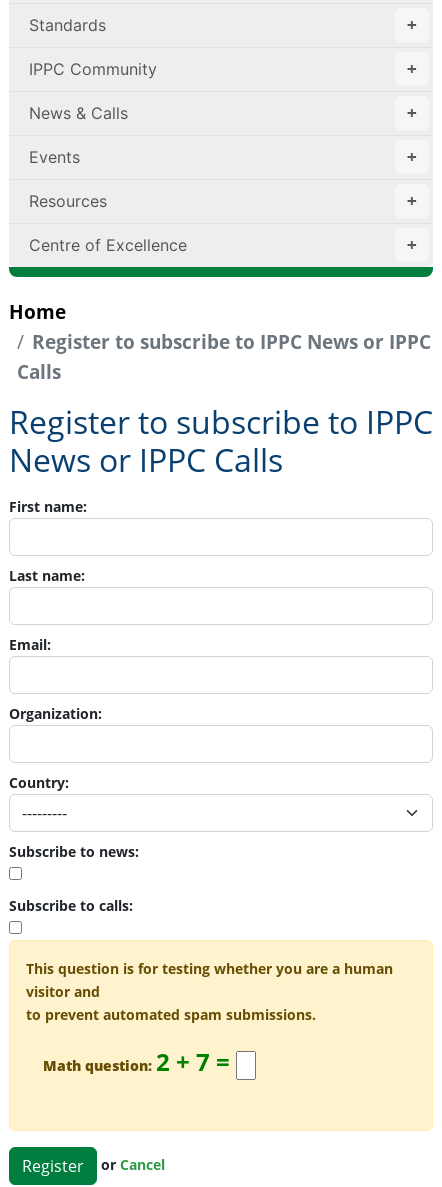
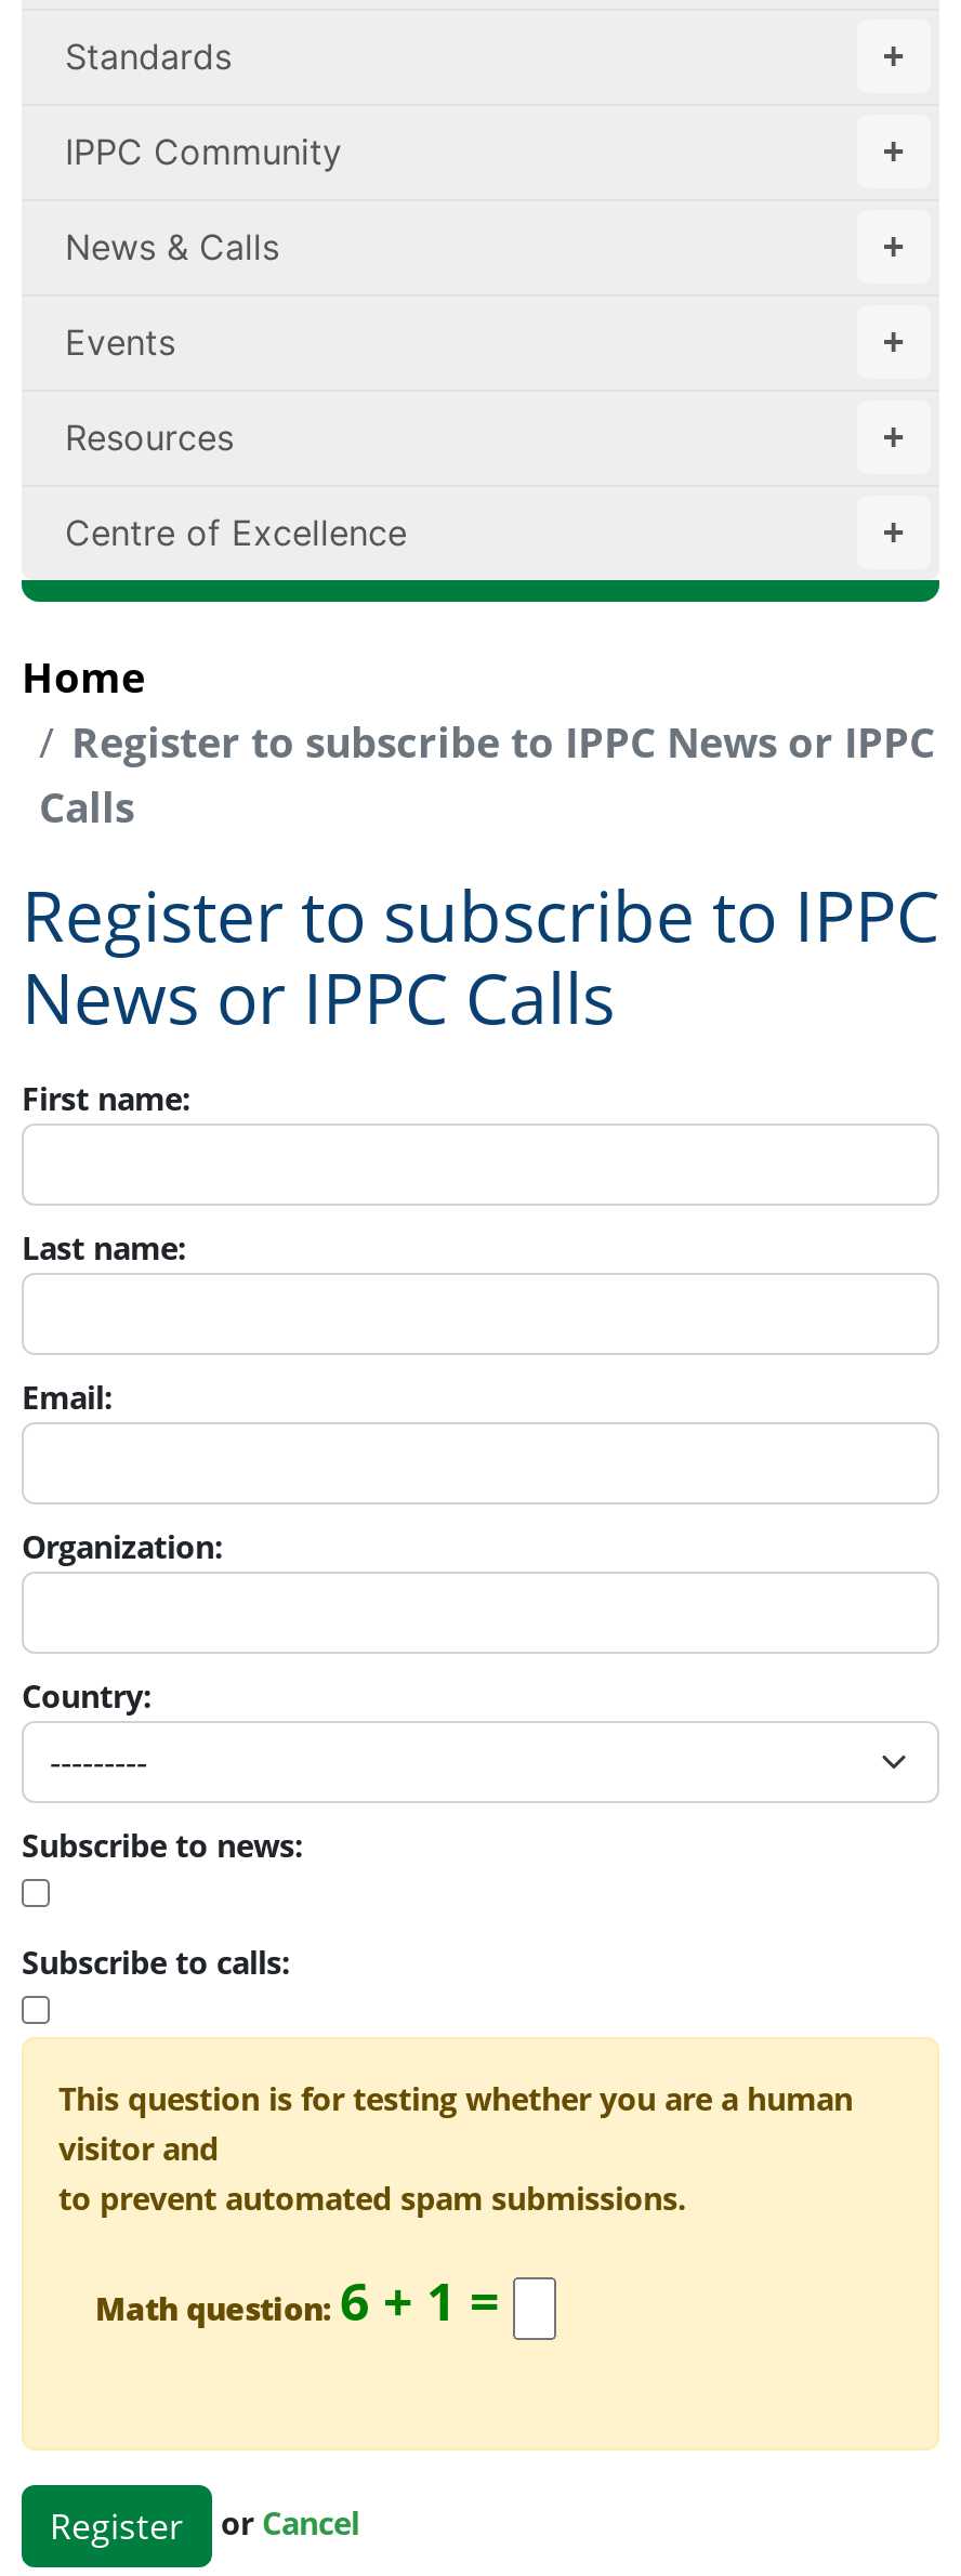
[43,1045,236,1078] Math question: 2 + 7 = -> [95,2264,513,2335] Math question: 6 + 1 =

